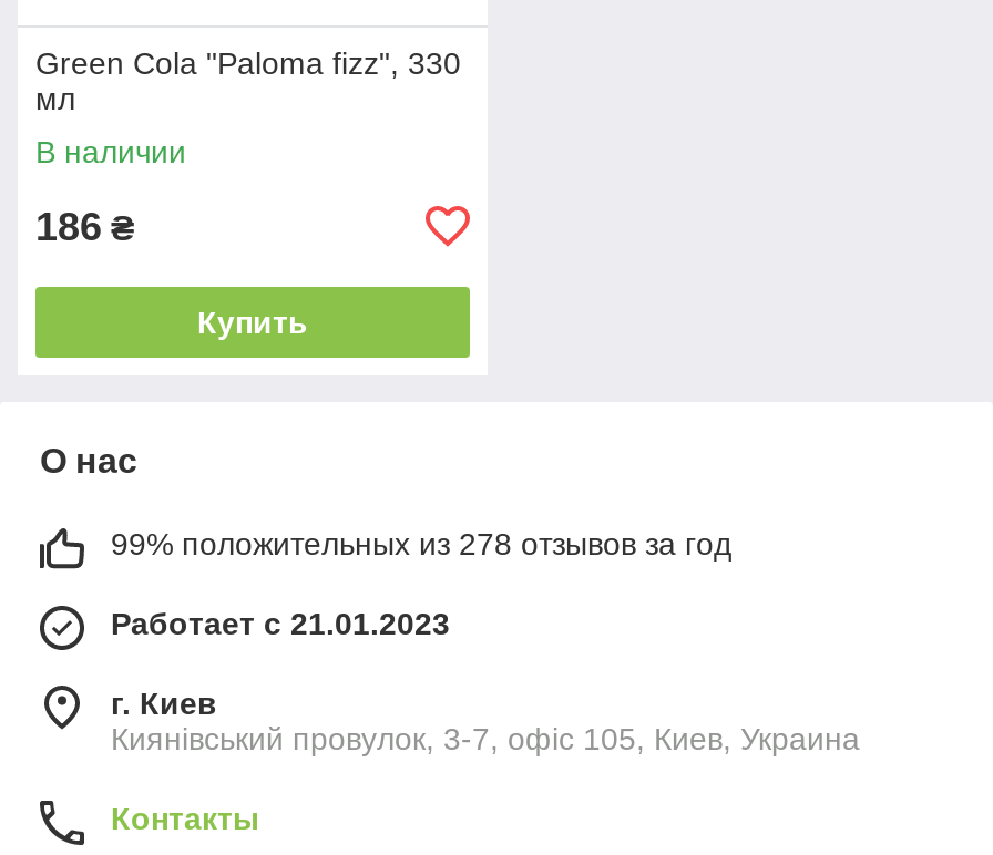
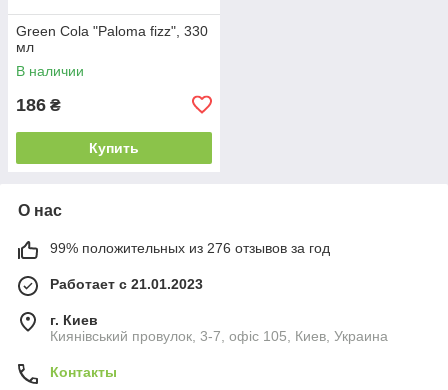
[111,526,731,561] 99% положительных из 278 отзывов за год -> [50,240,330,256] 99% положительных из 276 отзывов за год

